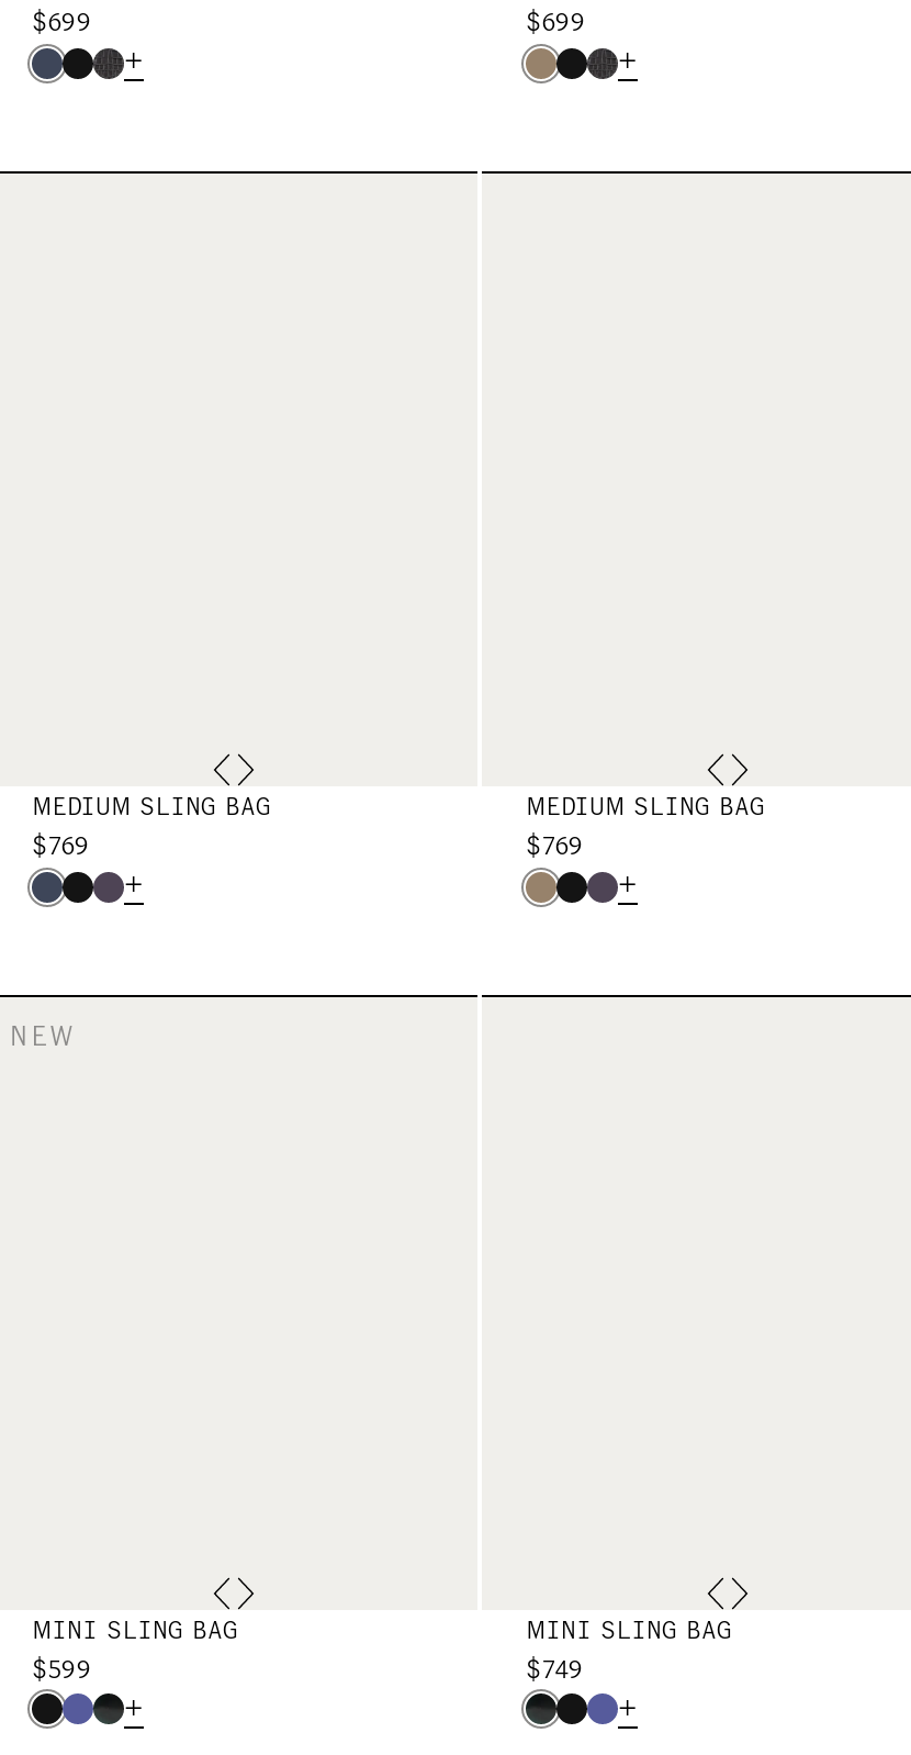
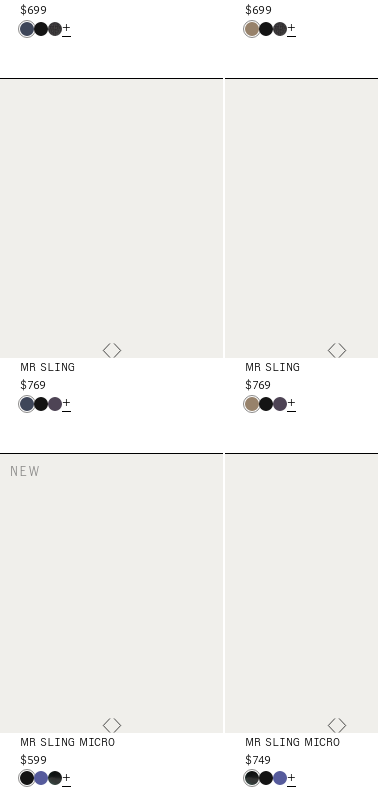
[32,791,271,821] MEDIUM SLING BAG -> [20,360,75,374] MR SLING
[526,791,765,821] MEDIUM SLING BAG -> [245,360,300,374] MR SLING
[32,1614,238,1645] MINI SLING BAG -> [20,735,115,749] MR SLING MICRO
[526,1614,732,1645] MINI SLING BAG -> [245,735,340,749] MR SLING MICRO

